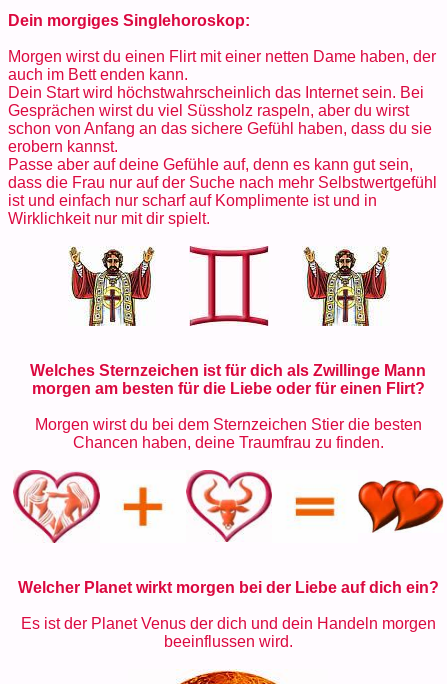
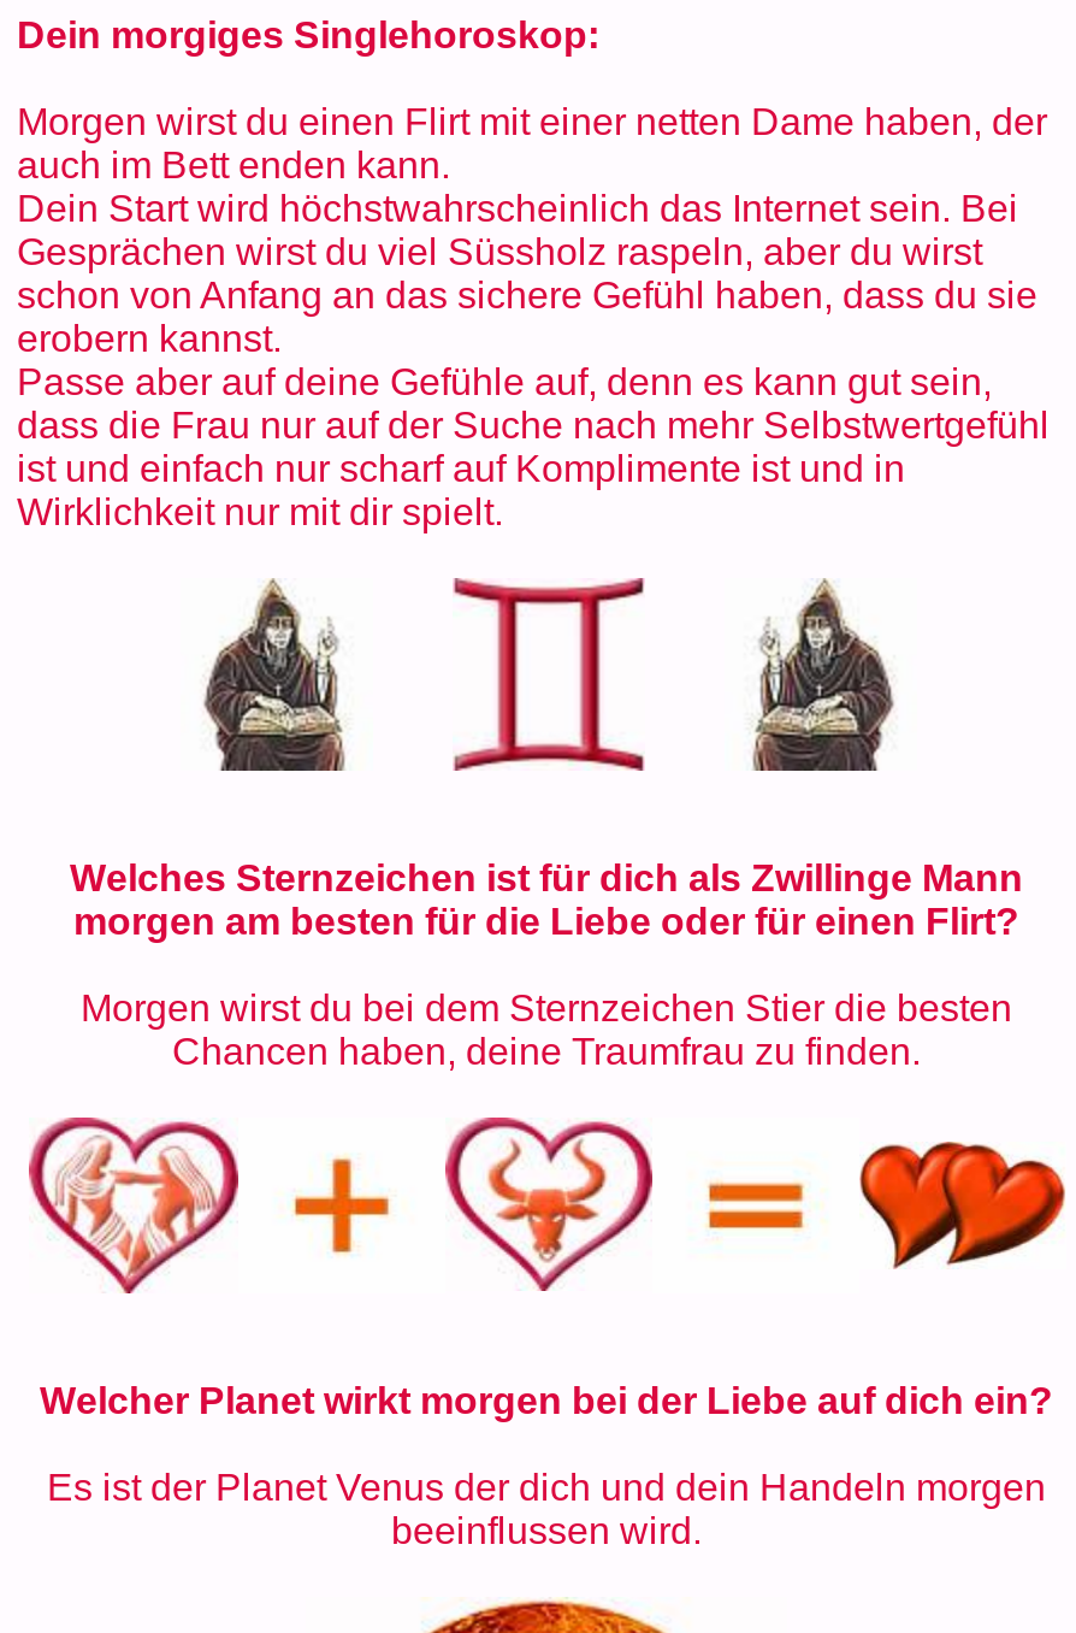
[68,246,155,327] [image] -> [164,578,368,773] [image]
[303,246,390,327] [image] -> [729,580,934,773] [image]

